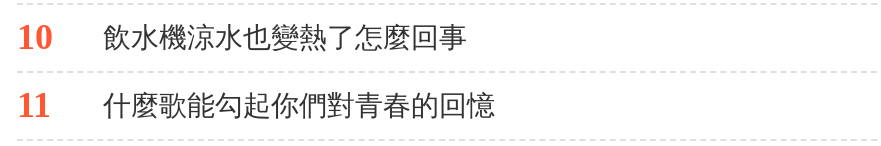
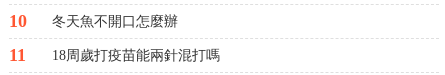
[103,22,467,52] 飲水機涼水也變熱了怎麼回事 -> [52,14,178,29] 冬天魚不開口怎麼辦
[103,90,495,120] 什麼歌能勾起你們對青春的回憶 -> [52,48,220,63] 18周歲打疫苗能兩針混打嗎

